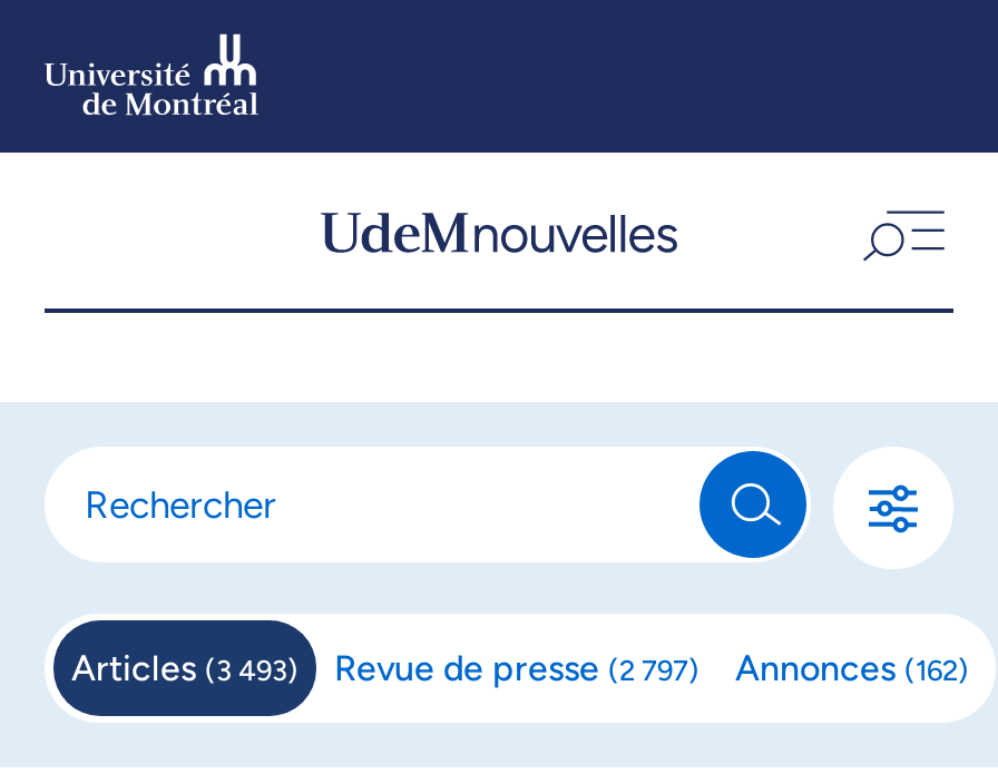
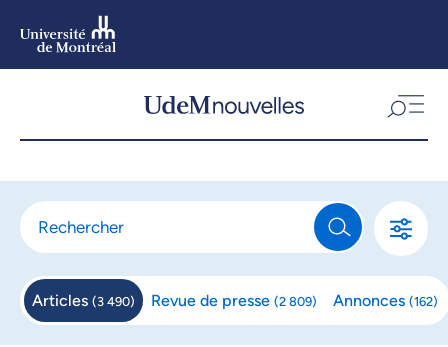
[71,646,299,688] Articles (3 493) -> [32,291,135,310] Articles (3 490)
[334,646,699,688] Revue de presse (2 797) -> [151,291,317,310] Revue de presse (2 809)

